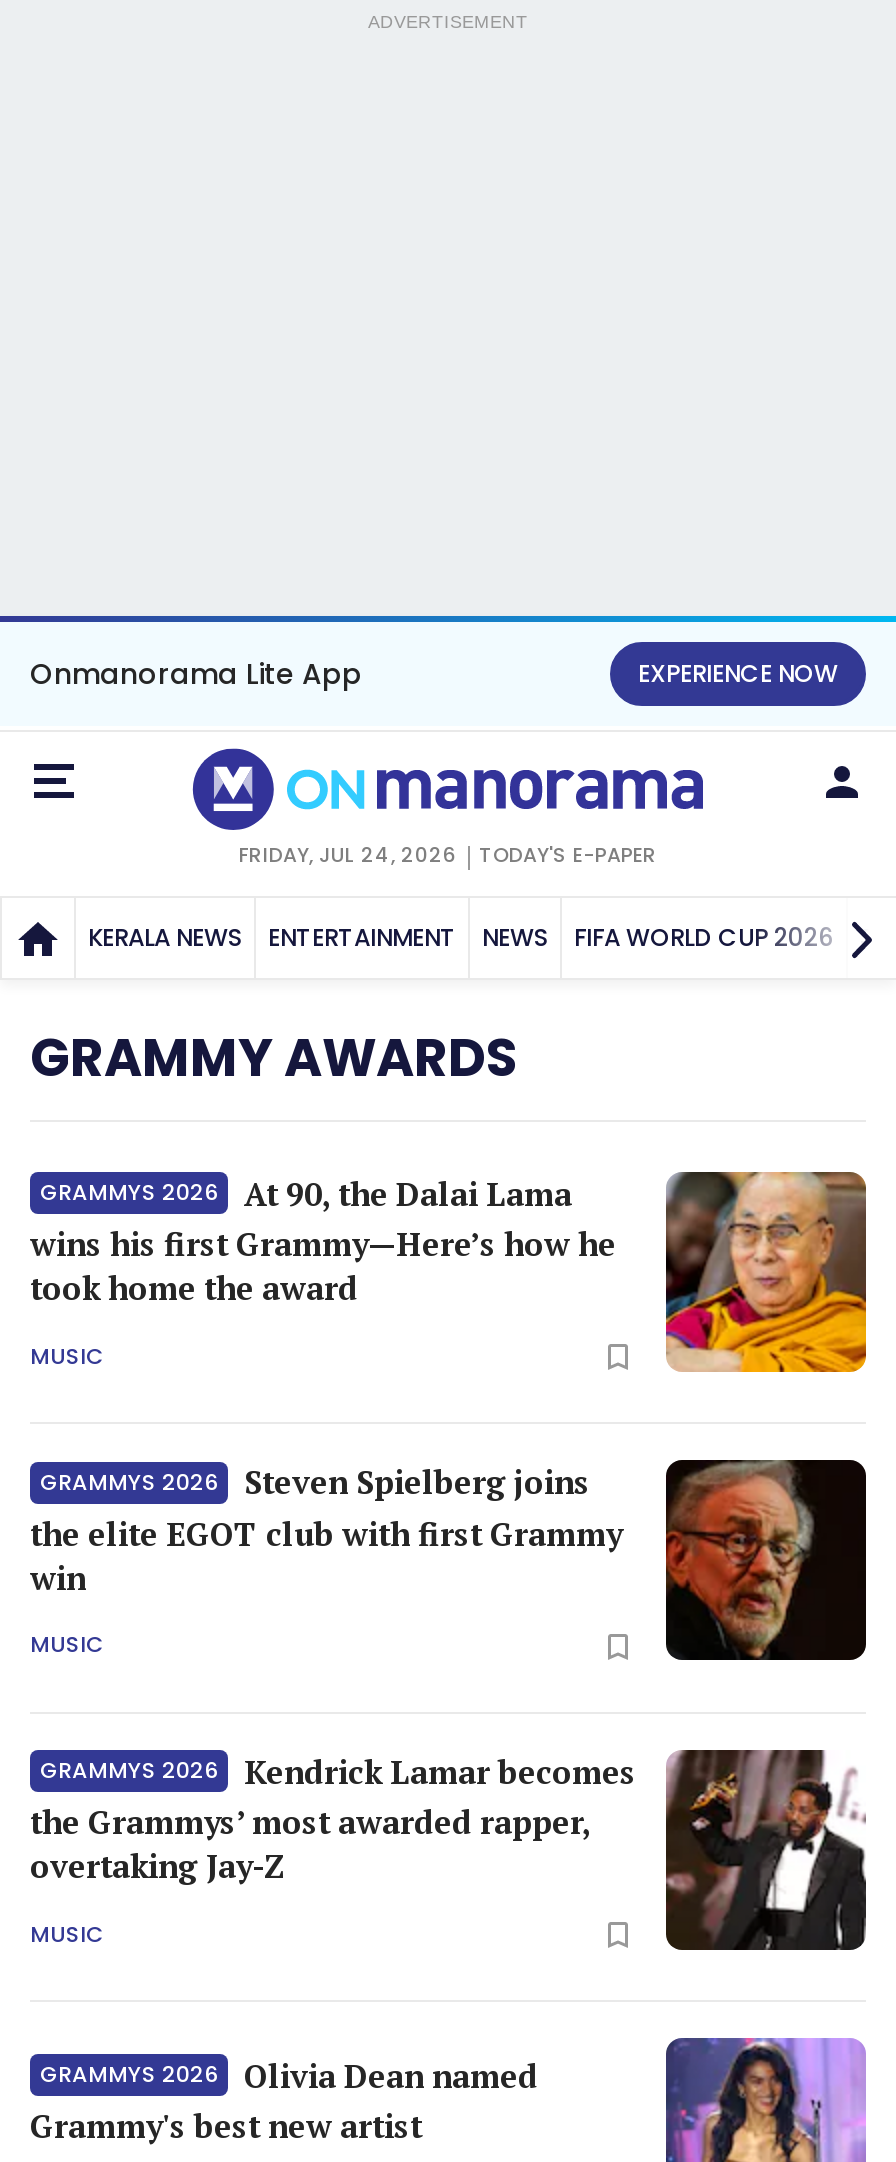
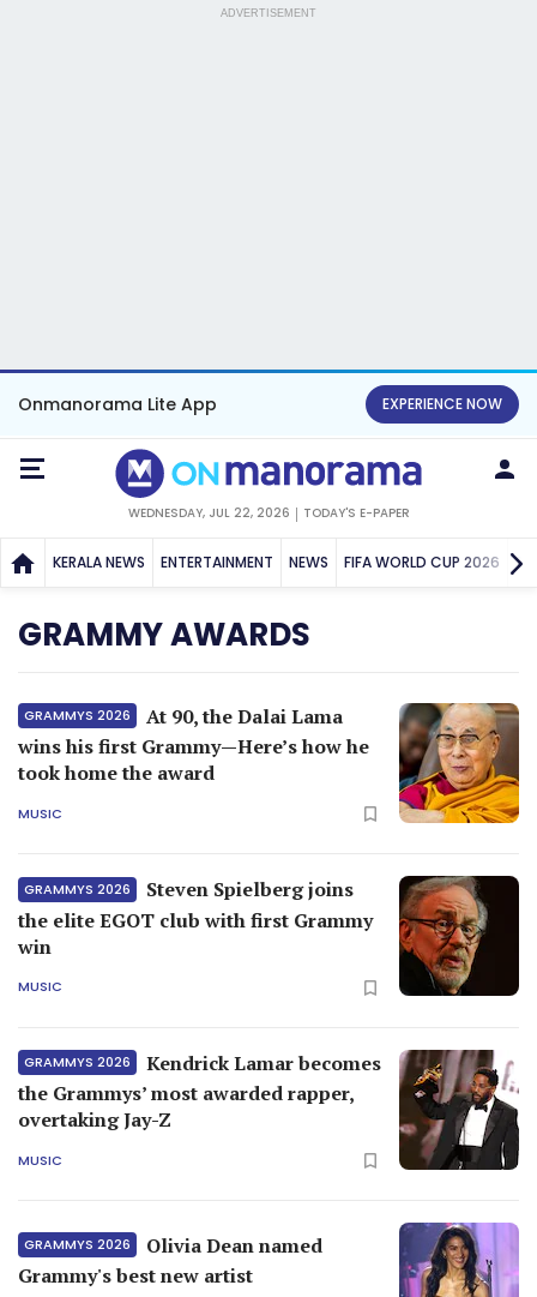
[239,840,457,870] FRIDAY, JUL 24, 2026 -> [128,504,289,522] WEDNESDAY, JUL 22, 2026

